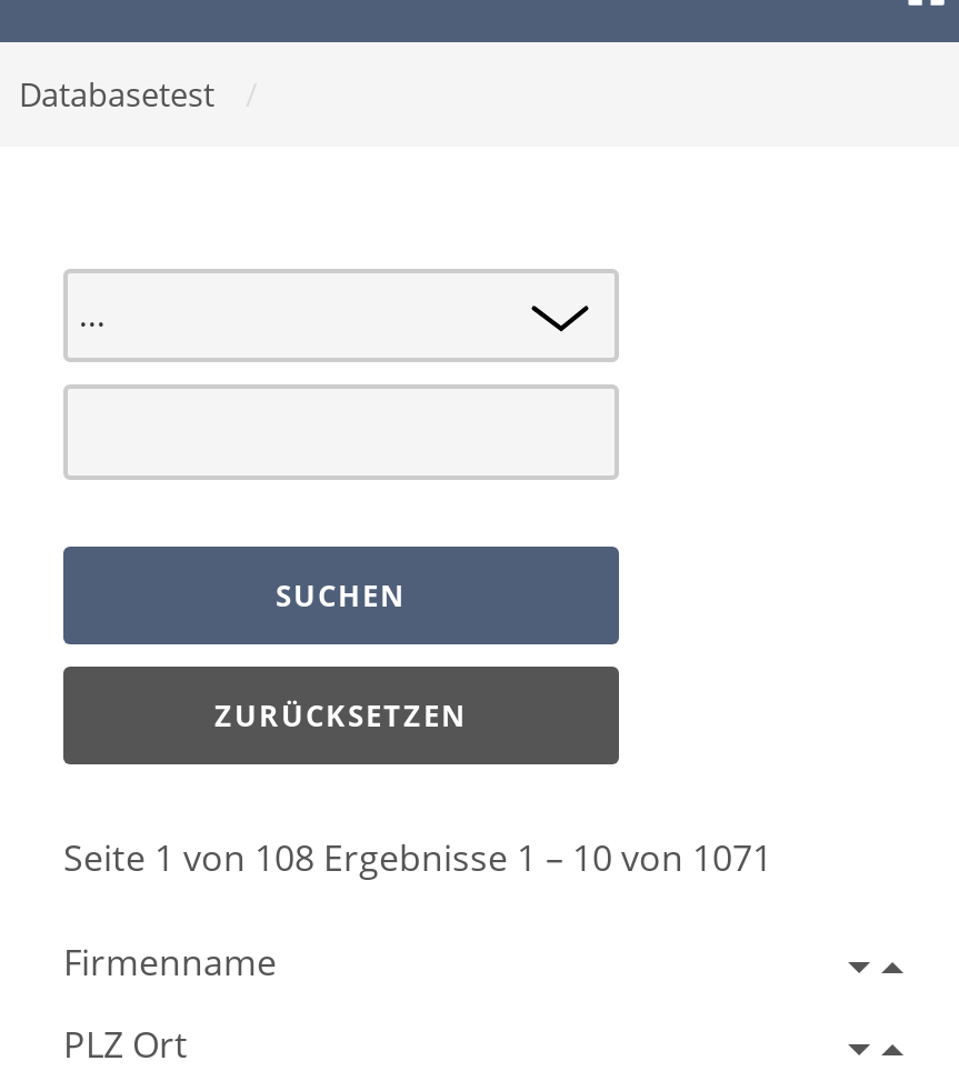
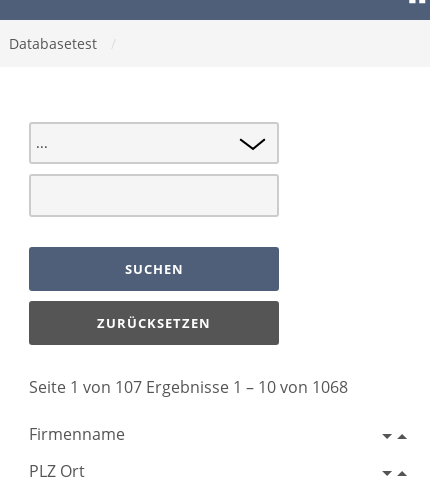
[63,833,772,881] Seite 1 von 108 Ergebnisse 1 – 10 von 1071 -> [29,376,348,398] Seite 1 von 107 Ergebnisse 1 – 10 von 1068

